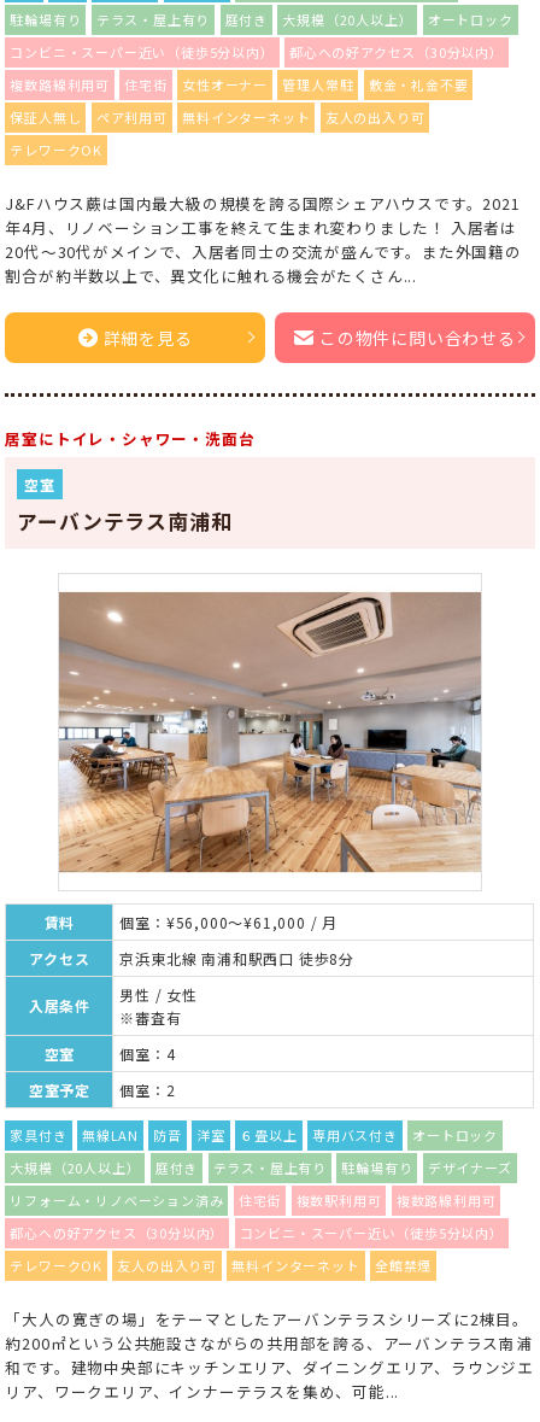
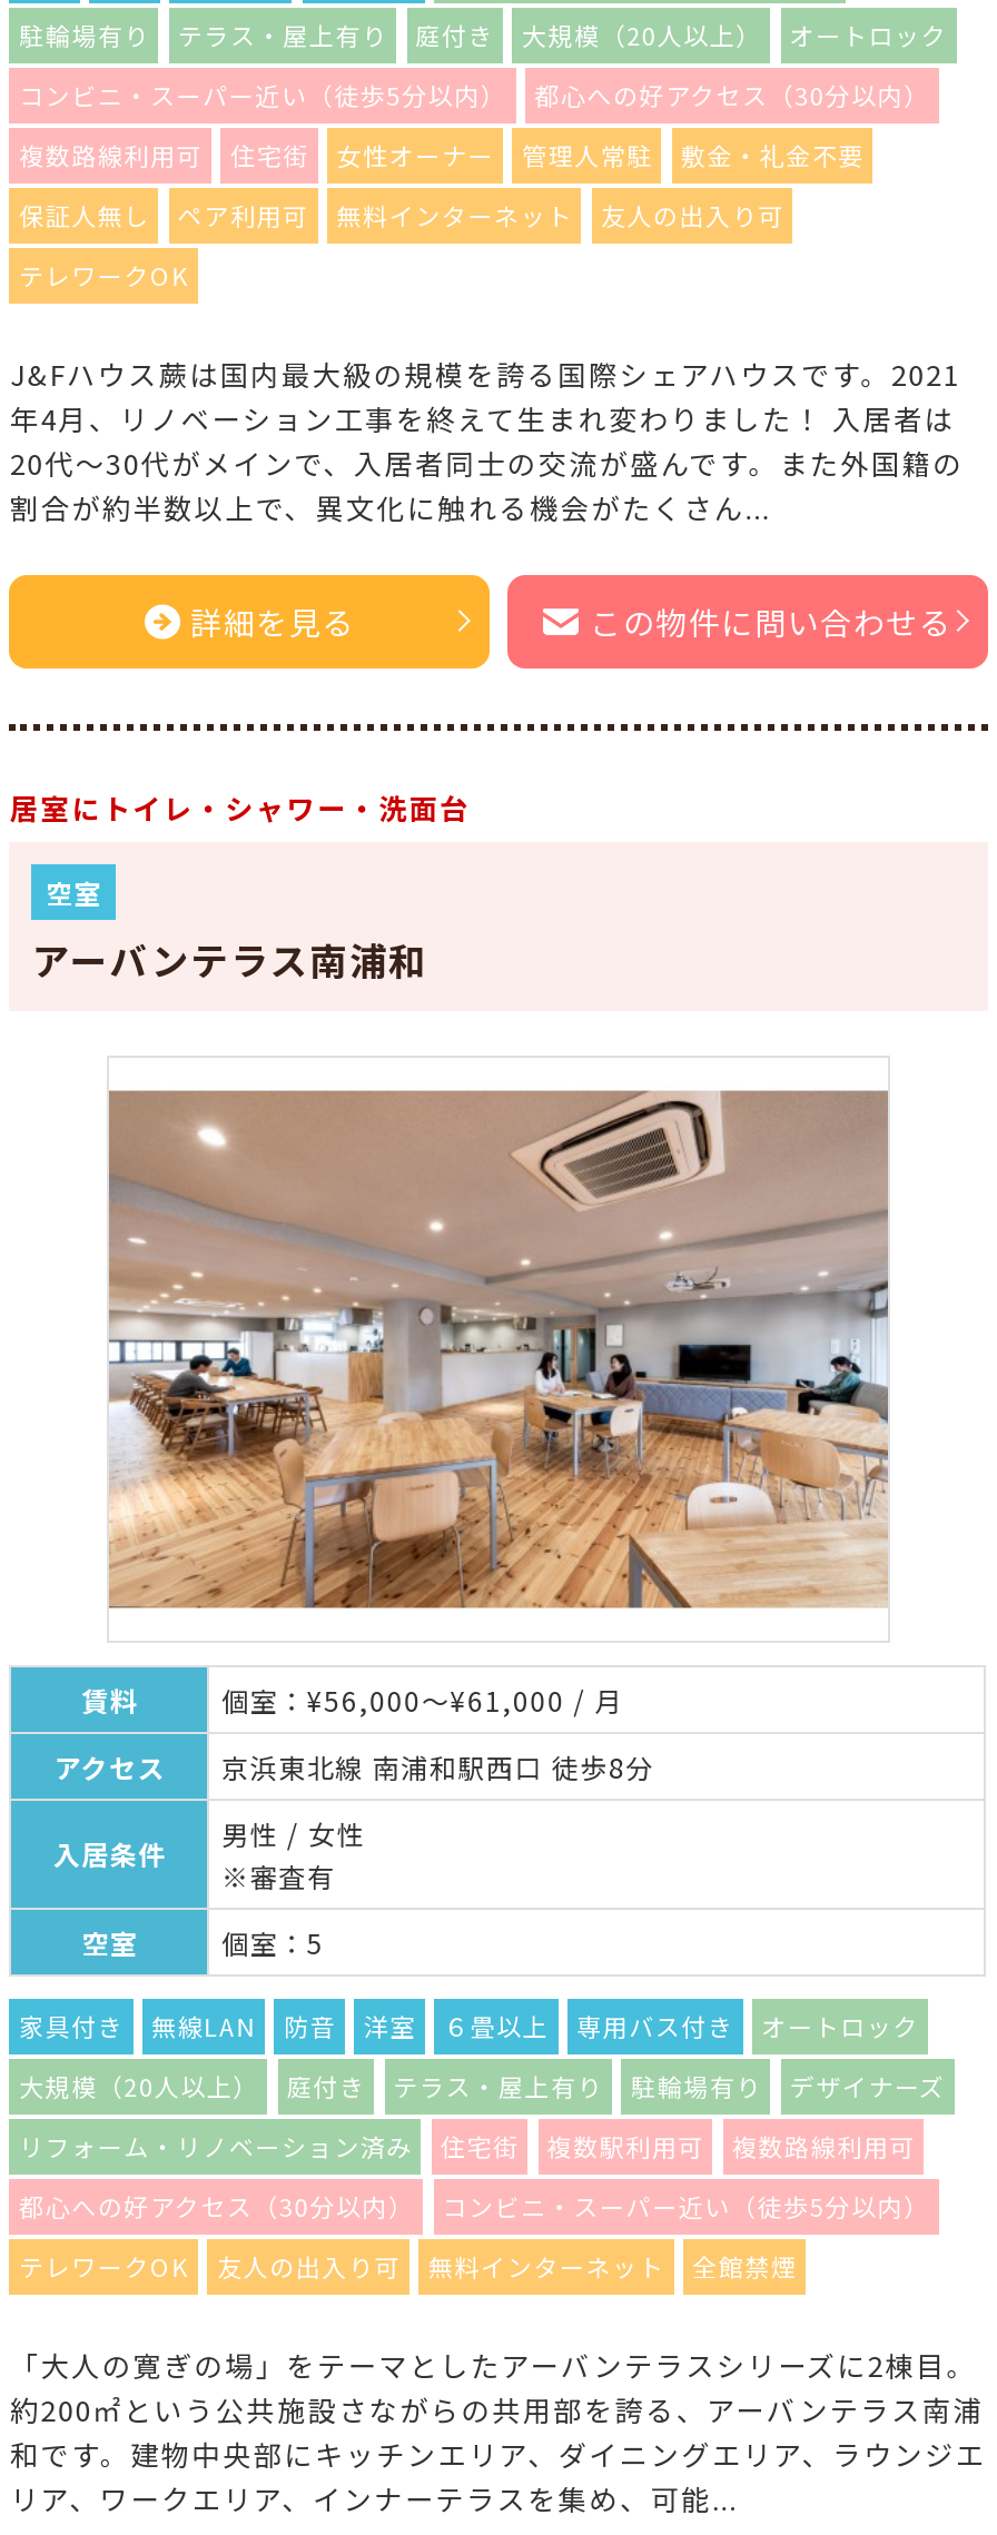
[29,1043,176,1100] 個室：4 | 空室予定 | 個室：2 -> [221,1923,324,1960] 個室：5

